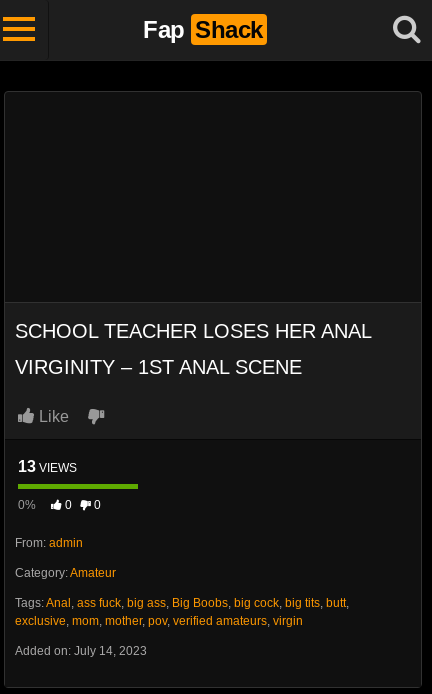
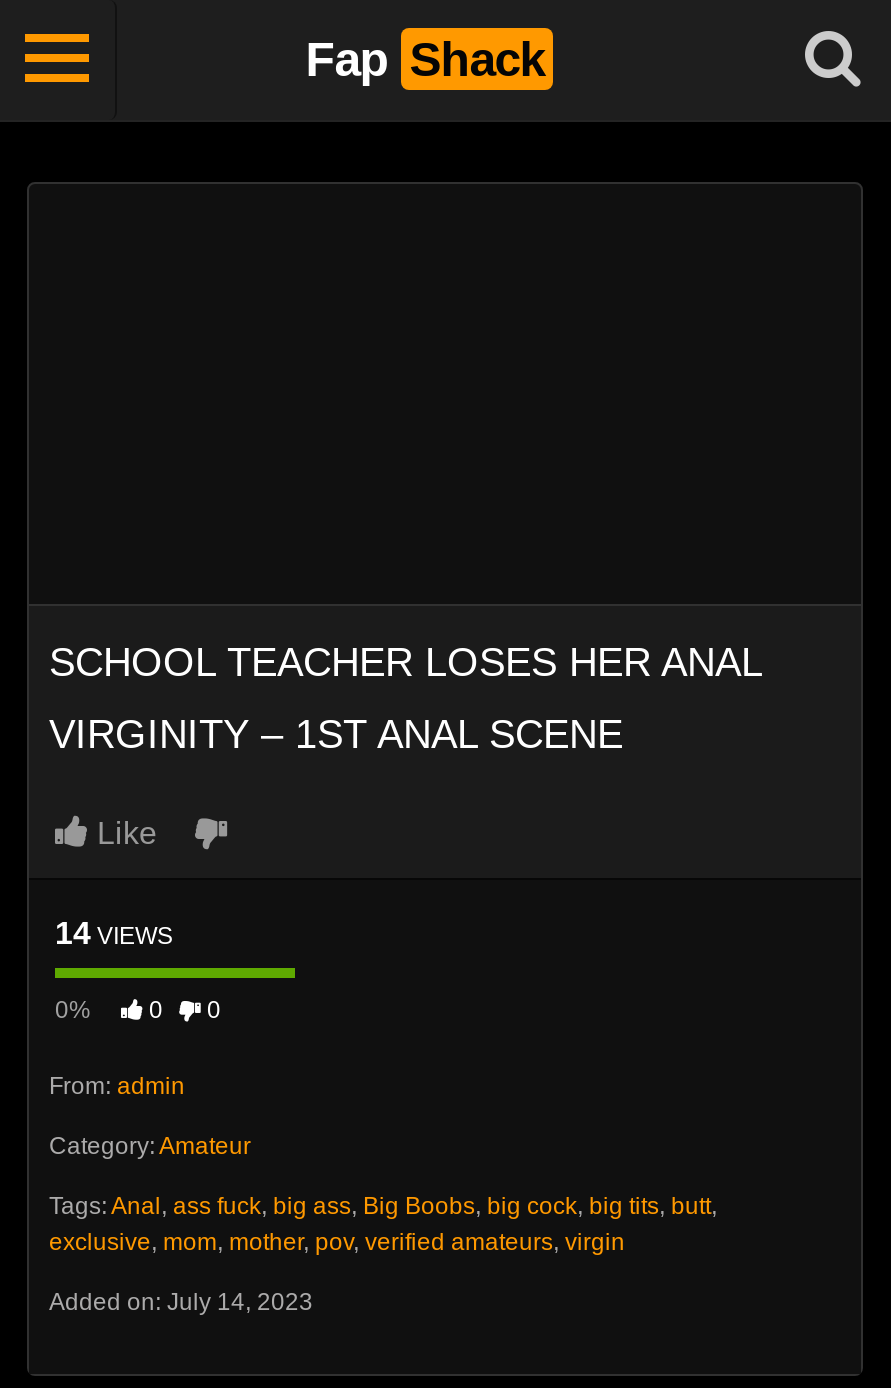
[18,458,77,475] 13 VIEWS -> [55,916,173,950] 14 VIEWS

